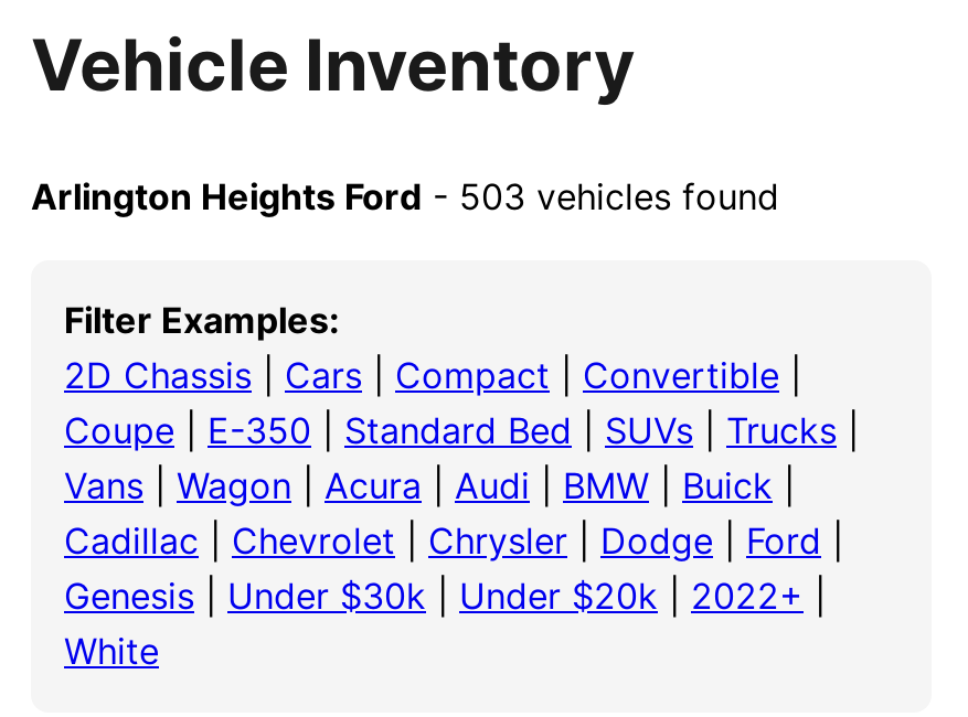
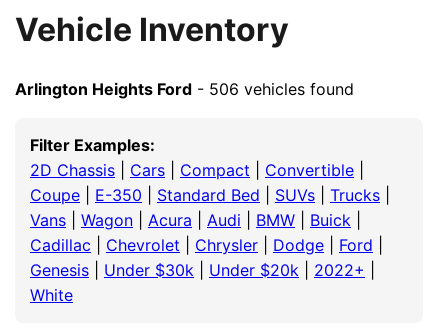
[31,174,779,218] Arlington Heights Ford - 503 vehicles found -> [15,79,354,99] Arlington Heights Ford - 506 vehicles found

